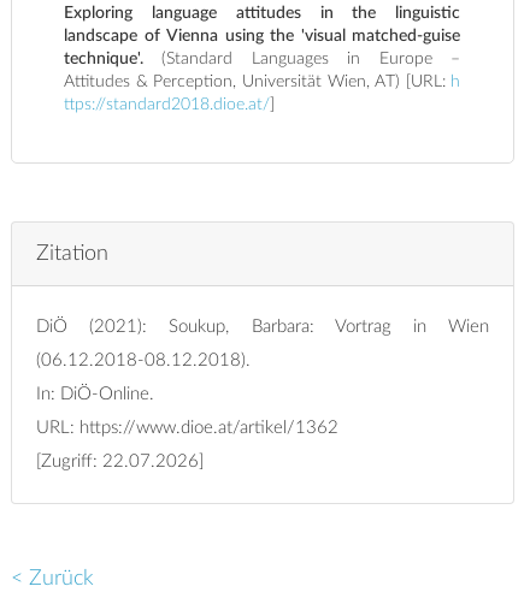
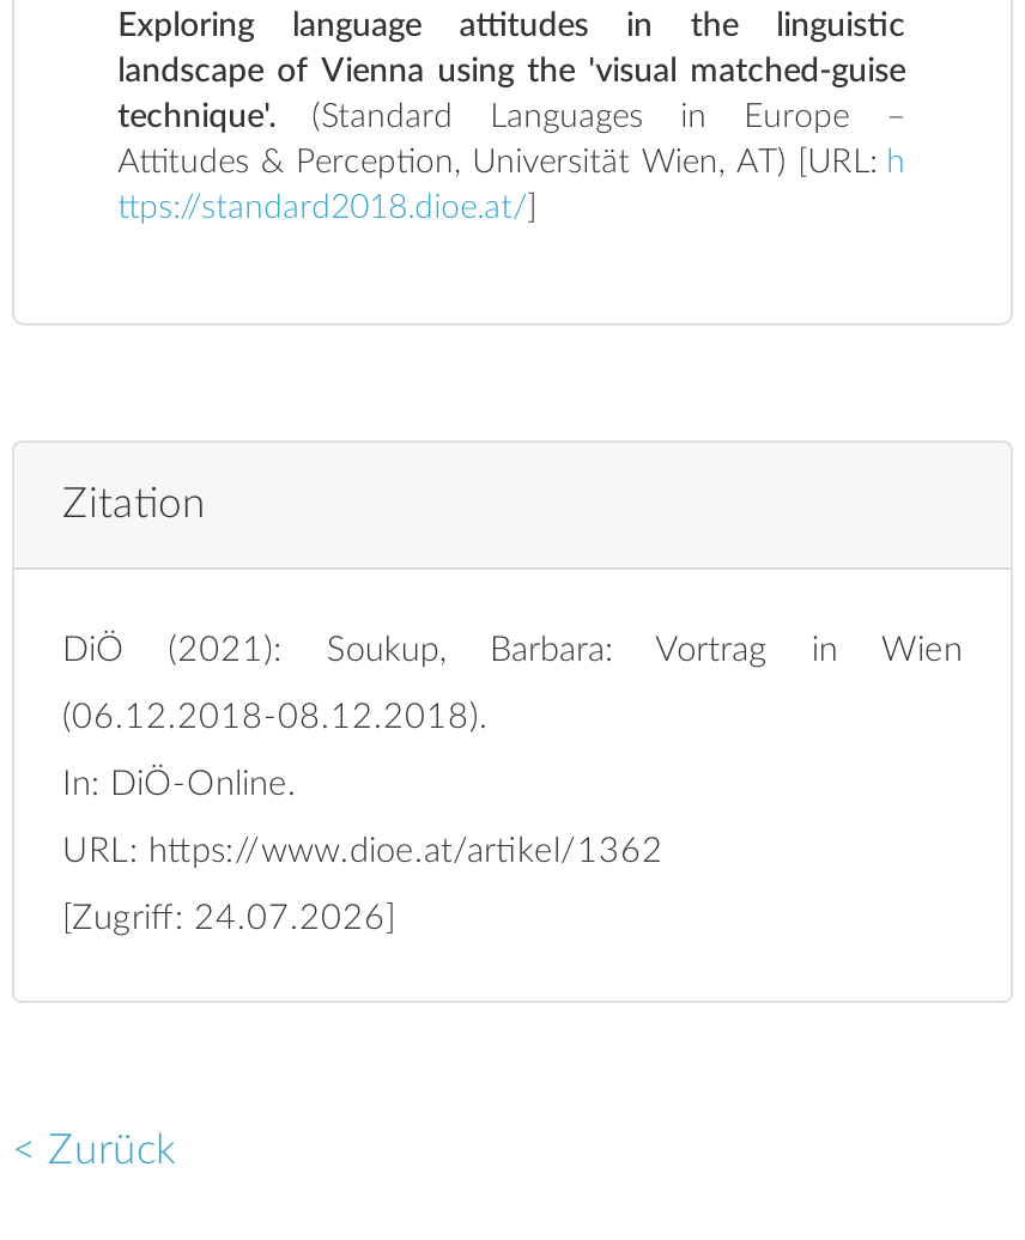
[36,453,204,471] [Zugriff: 22.07.2026] -> [62,901,395,937] [Zugriff: 24.07.2026]

